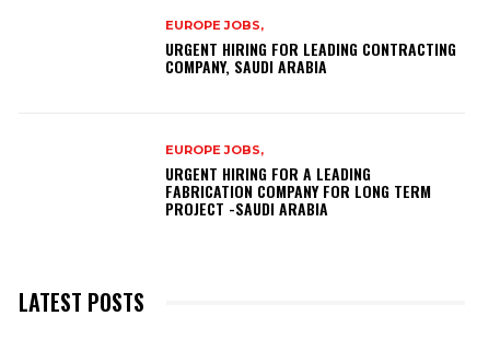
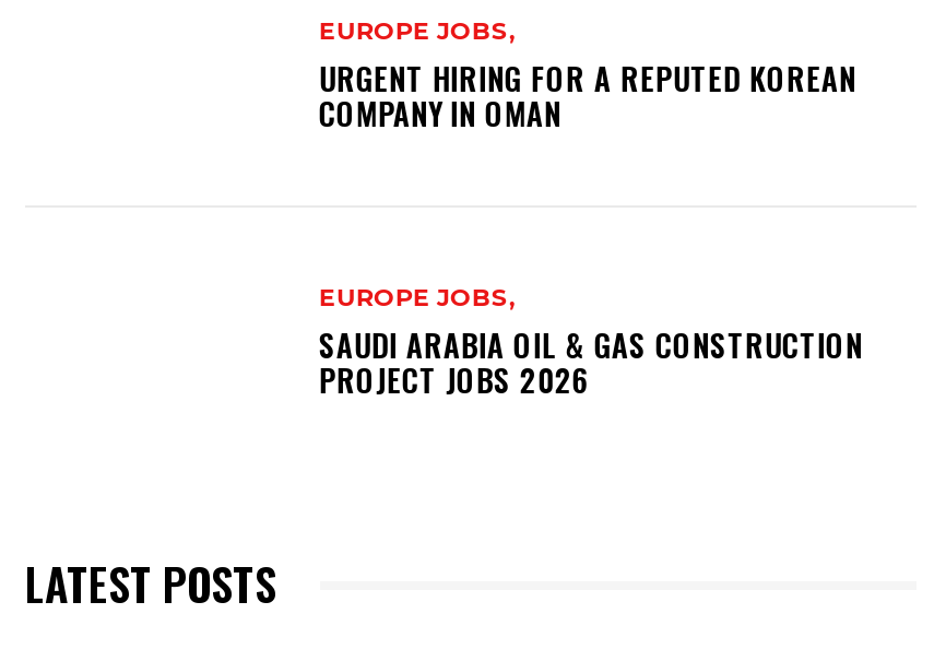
[166,37,457,78] URGENT HIRING FOR LEADING CONTRACTING | COMPANY, SAUDI ARABIA -> [319,54,856,135] URGENT HIRING FOR A REPUTED KOREAN | COMPANY IN OMAN
[166,162,431,220] URGENT HIRING FOR A LEADING | FABRICATION COMPANY FOR LONG TERM | PROJECT -SAUDI ARABIA -> [319,321,863,402] SAUDI ARABIA OIL & GAS CONSTRUCTION | PROJECT JOBS 2026

